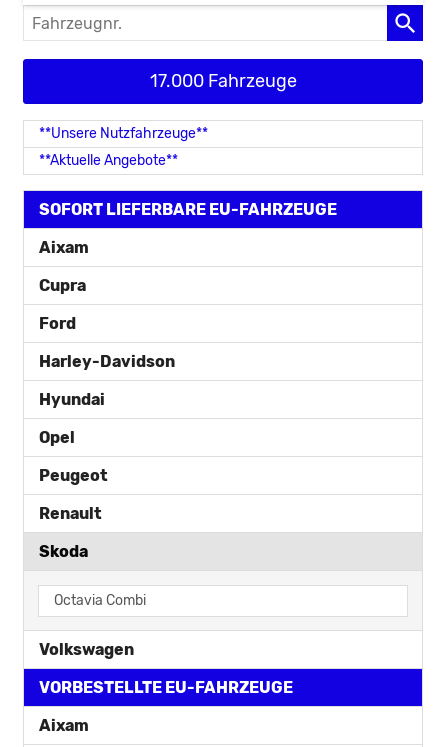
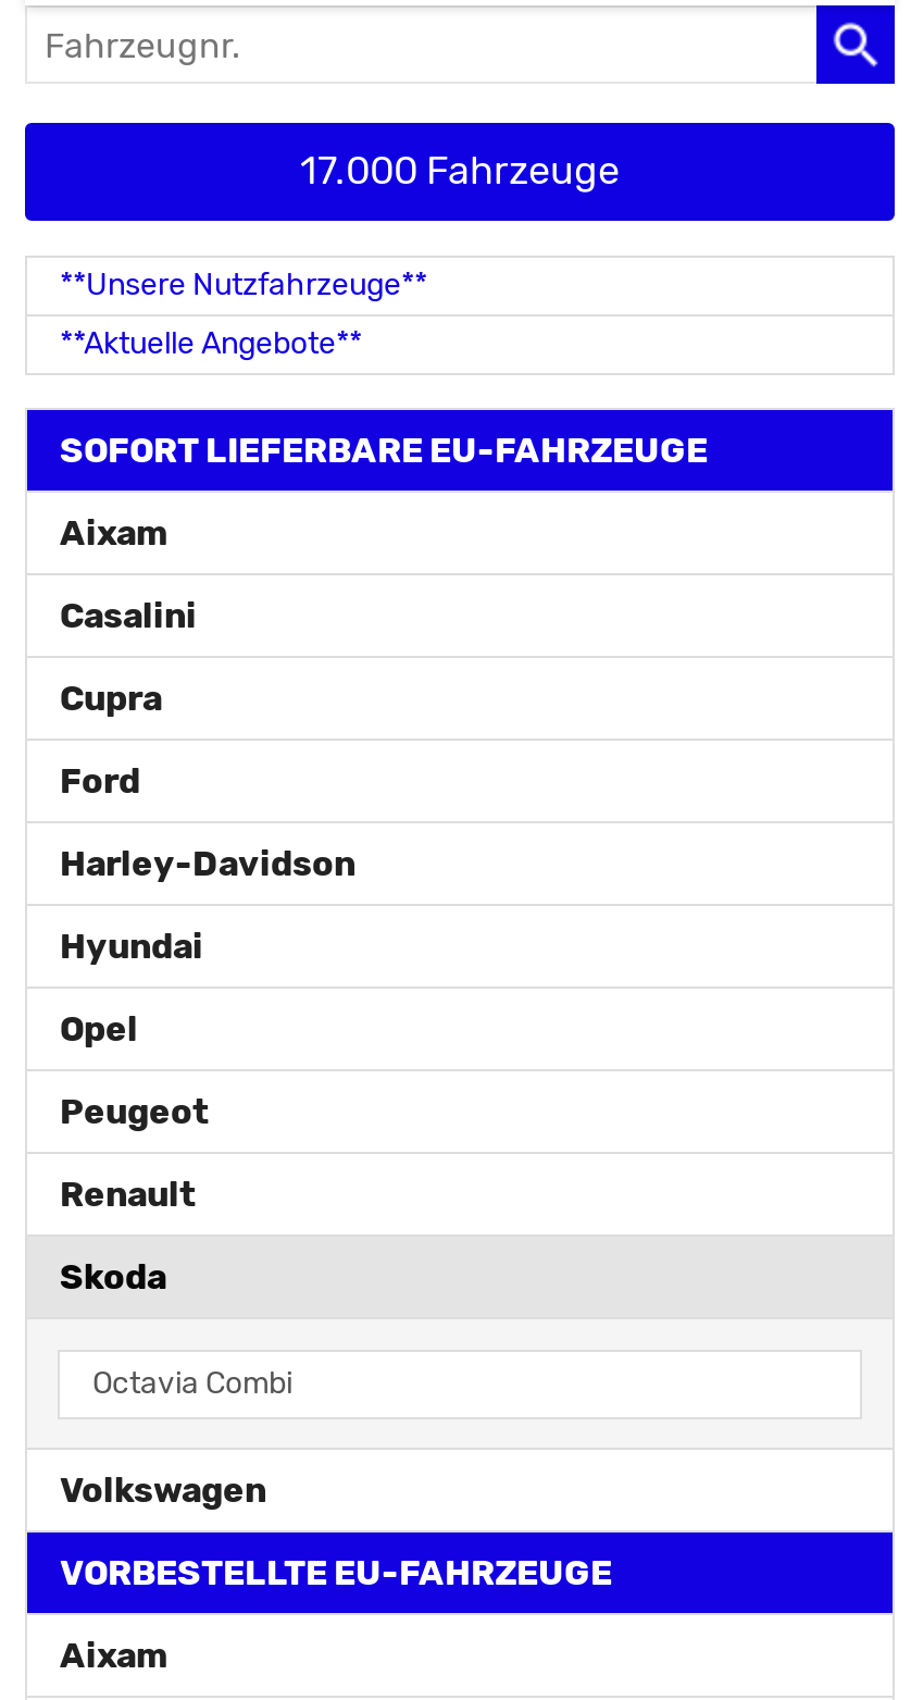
none -> [60,595,197,636] Casalini

